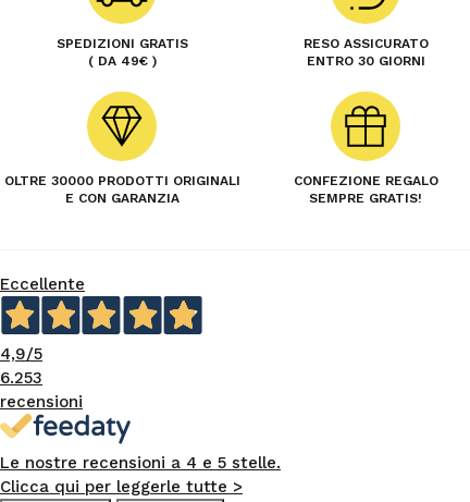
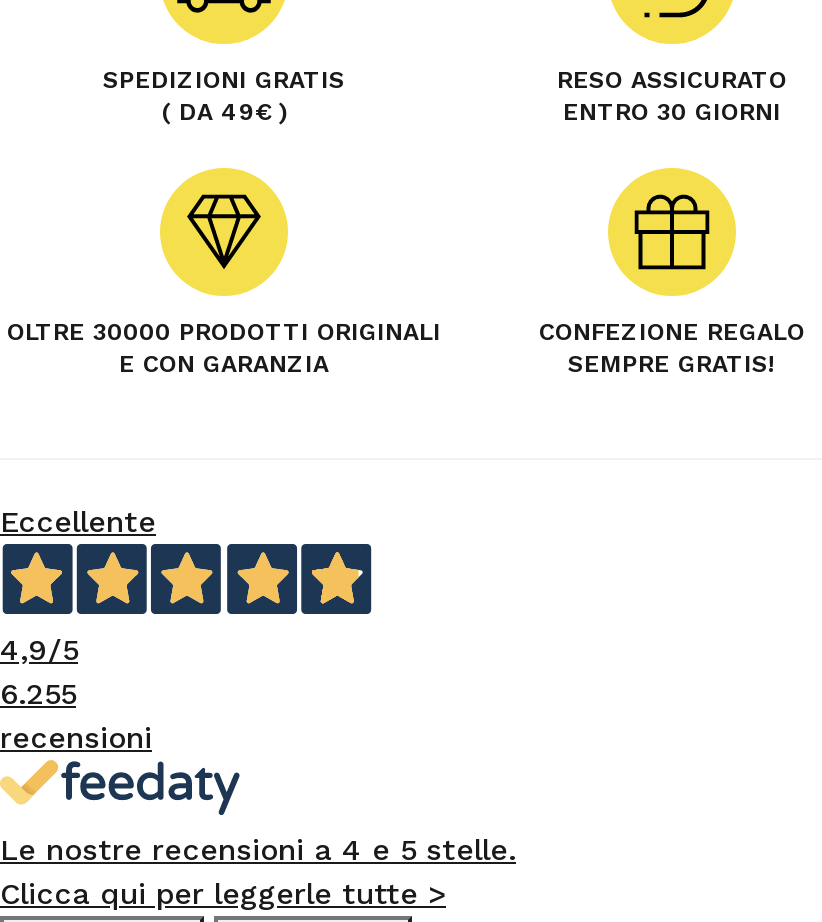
[0,368,42,388] 6.253 -> [0,676,76,712] 6.255

